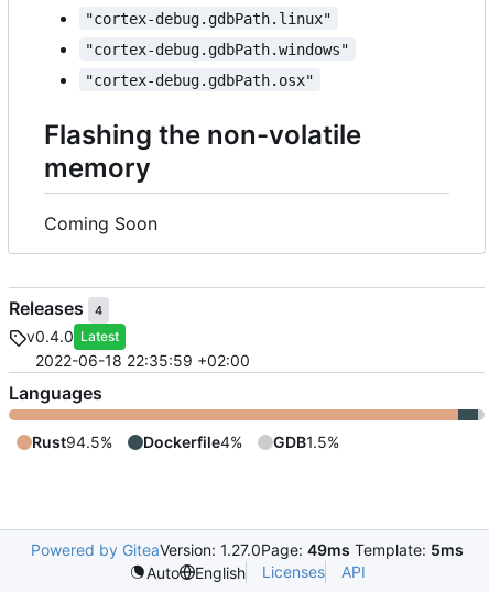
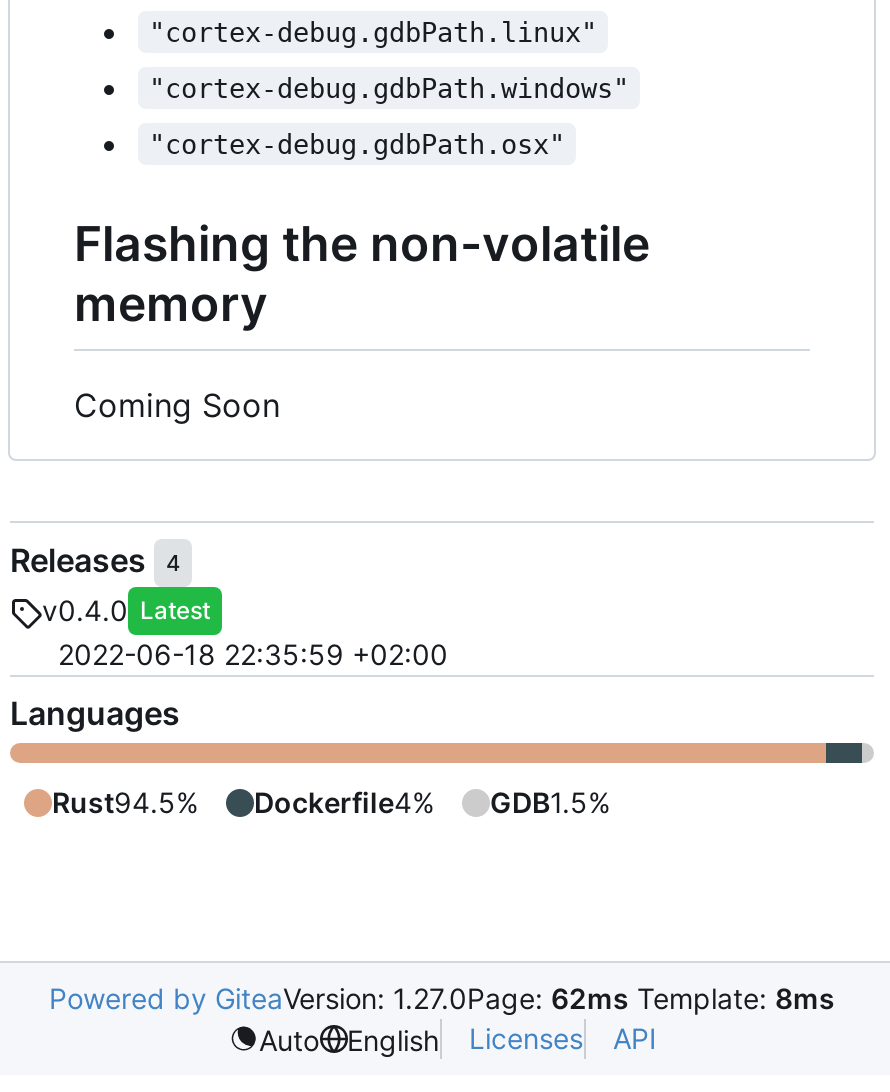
[30,540,463,559] Powered by GiteaVersion: 1.27.0Page: 49ms Template: 5ms -> [49,981,835,1015] Powered by GiteaVersion: 1.27.0Page: 62ms Template: 8ms

